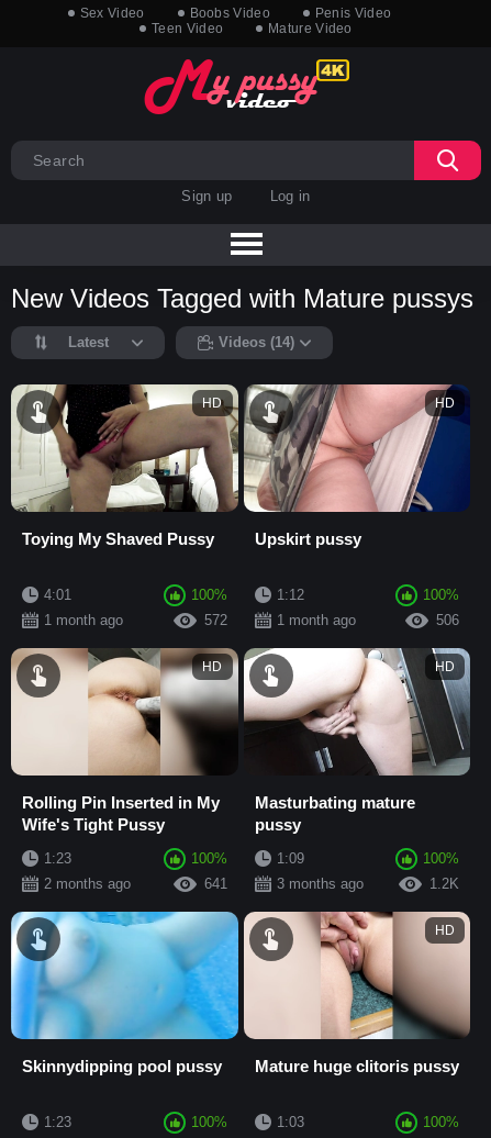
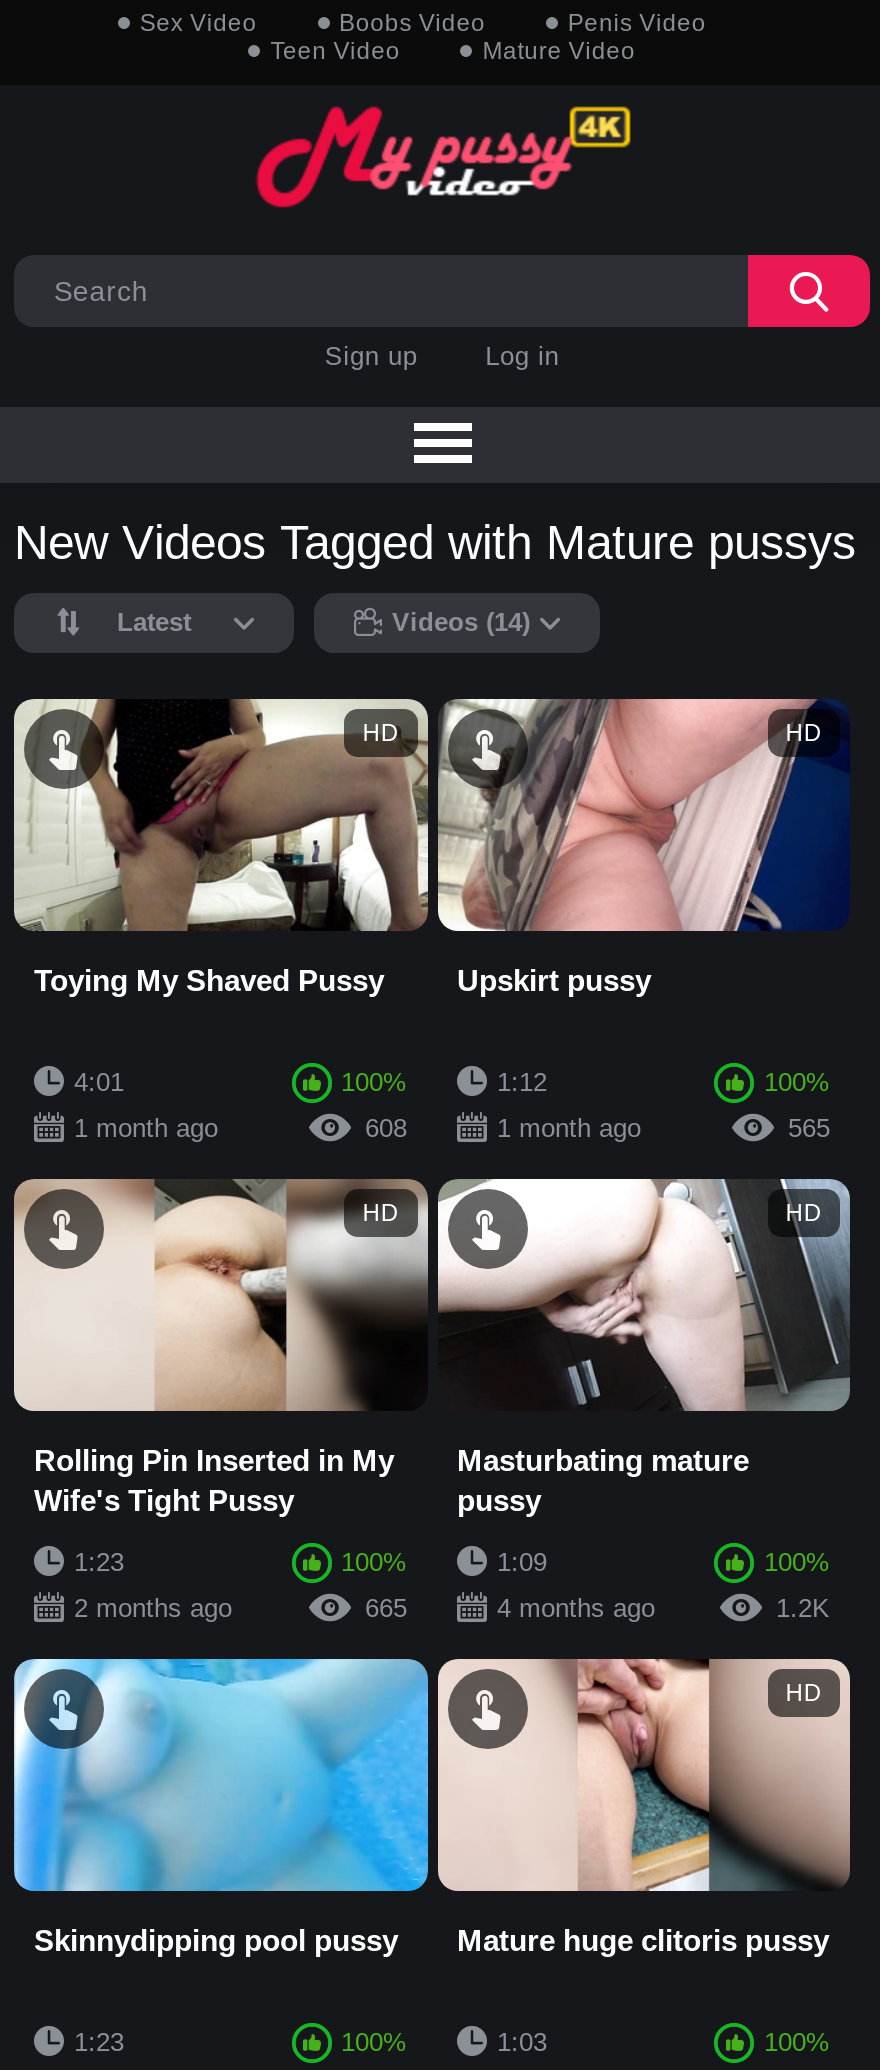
[204,612,227,628] 572 -> [365,1113,407,1143] 608
[436,612,459,628] 506 -> [788,1113,830,1143] 565
[204,876,227,892] 641 -> [365,1593,407,1623] 665
[276,876,363,892] 3 months ago -> [497,1593,655,1623] 4 months ago

